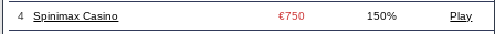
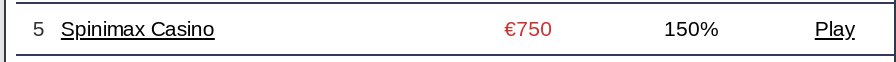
[18,10,119,22] 4 Spinimax Casino -> [33,18,215,40] 5 Spinimax Casino

